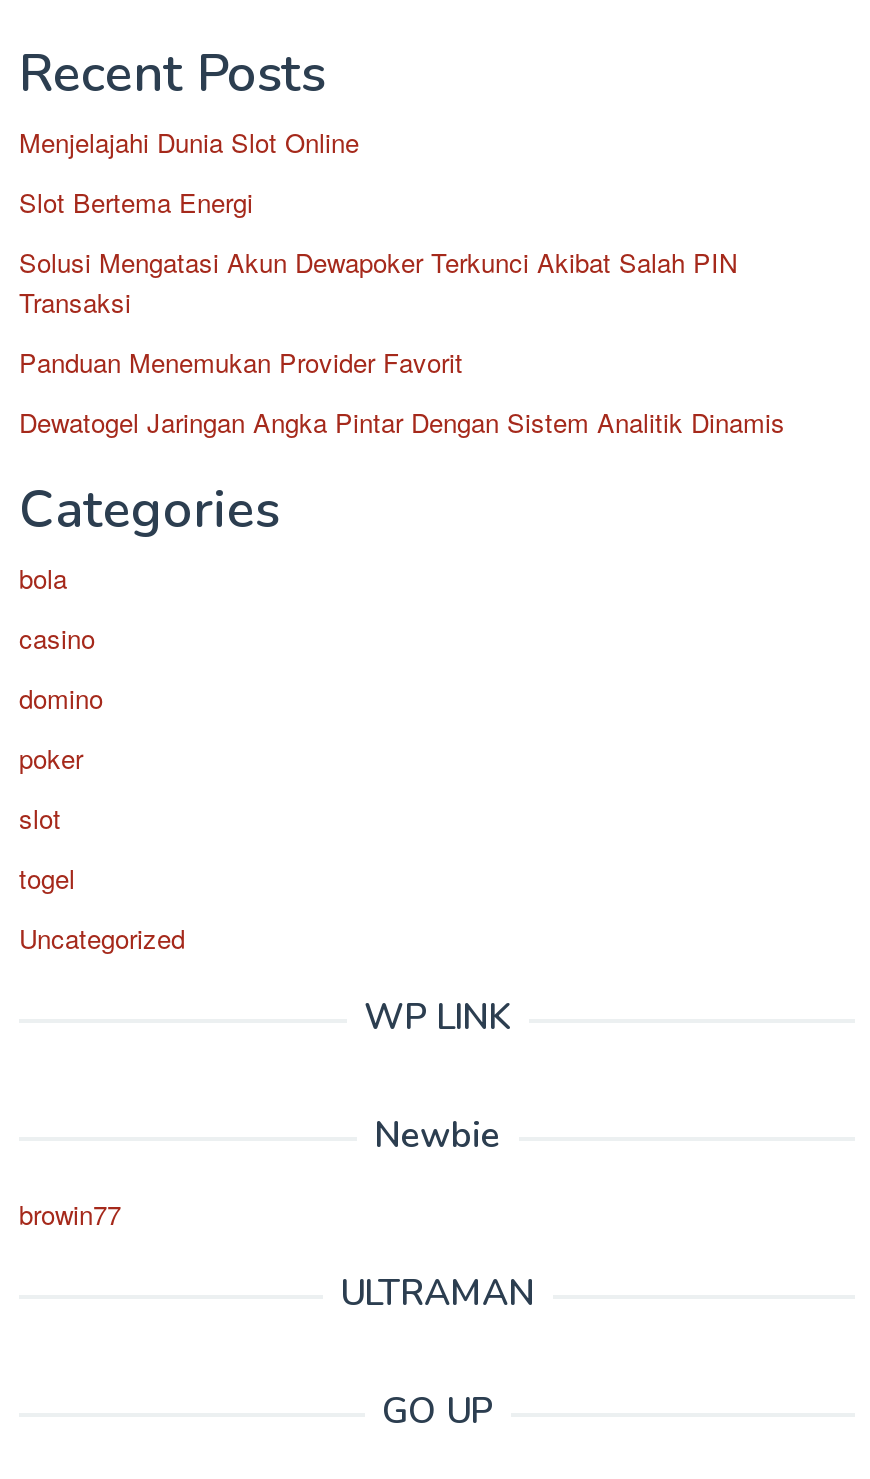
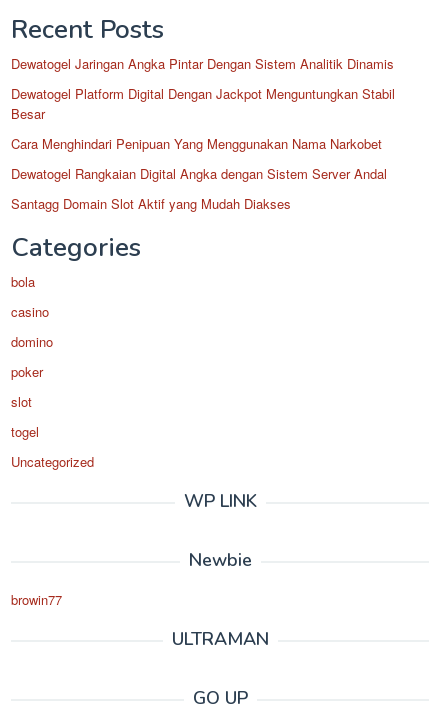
[19,123,737,381] Menjelajahi Dunia Slot Online | Slot Bertema Energi | Solusi Mengatasi Akun Dewapoker Terkunci Akibat Salah PIN | Transaksi | Panduan Menemukan Provider Favorit -> none
moved [19,403,785,441] -> [11,54,394,73]: Dewatogel Jaringan Angka Pintar Dengan Sistem Analitik Dinamis
none -> [11,84,395,213] Dewatogel Platform Digital Dengan Jackpot Menguntungkan Stabil | Besar | Cara Menghindari Penipuan Yang Menggunakan Nama Narkobet | Dewatogel Rangkaian Digital Angka dengan Sistem Server Andal | Santagg Domain Slot Aktif yang Mudah Diakses

